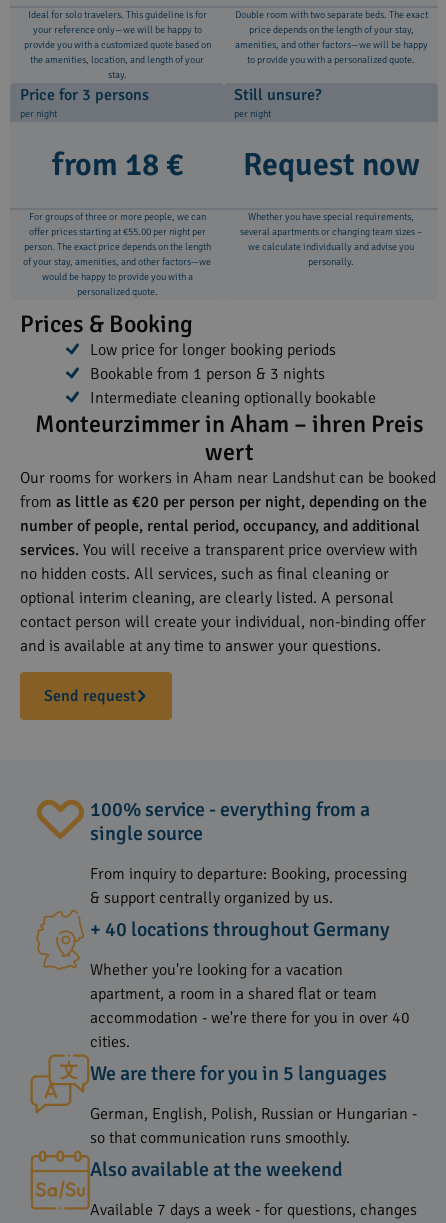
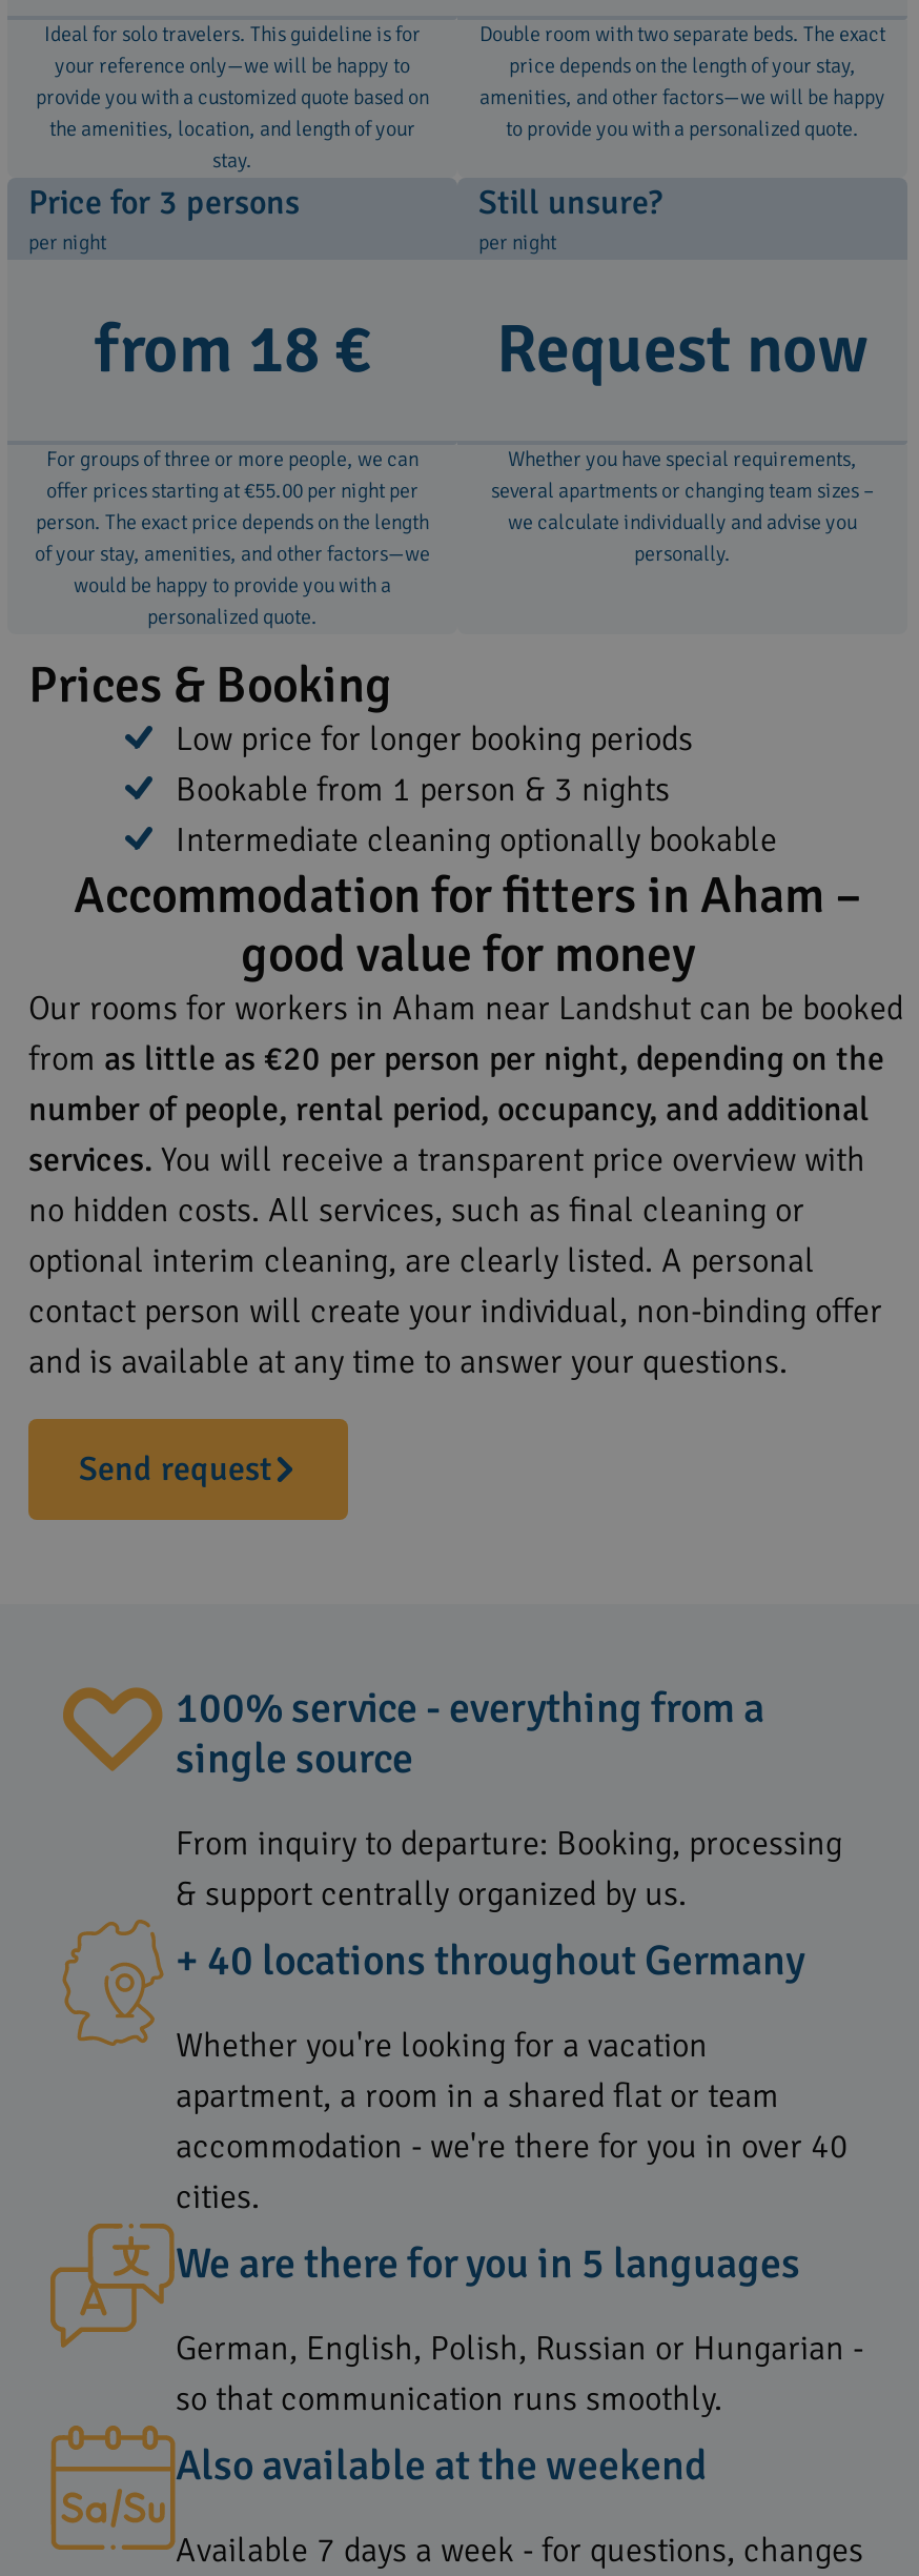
[34,409,423,467] Monteurzimmer in Aham – ihren Preis | wert -> [74,864,862,986] Accommodation for fitters in Aham – | good value for money

